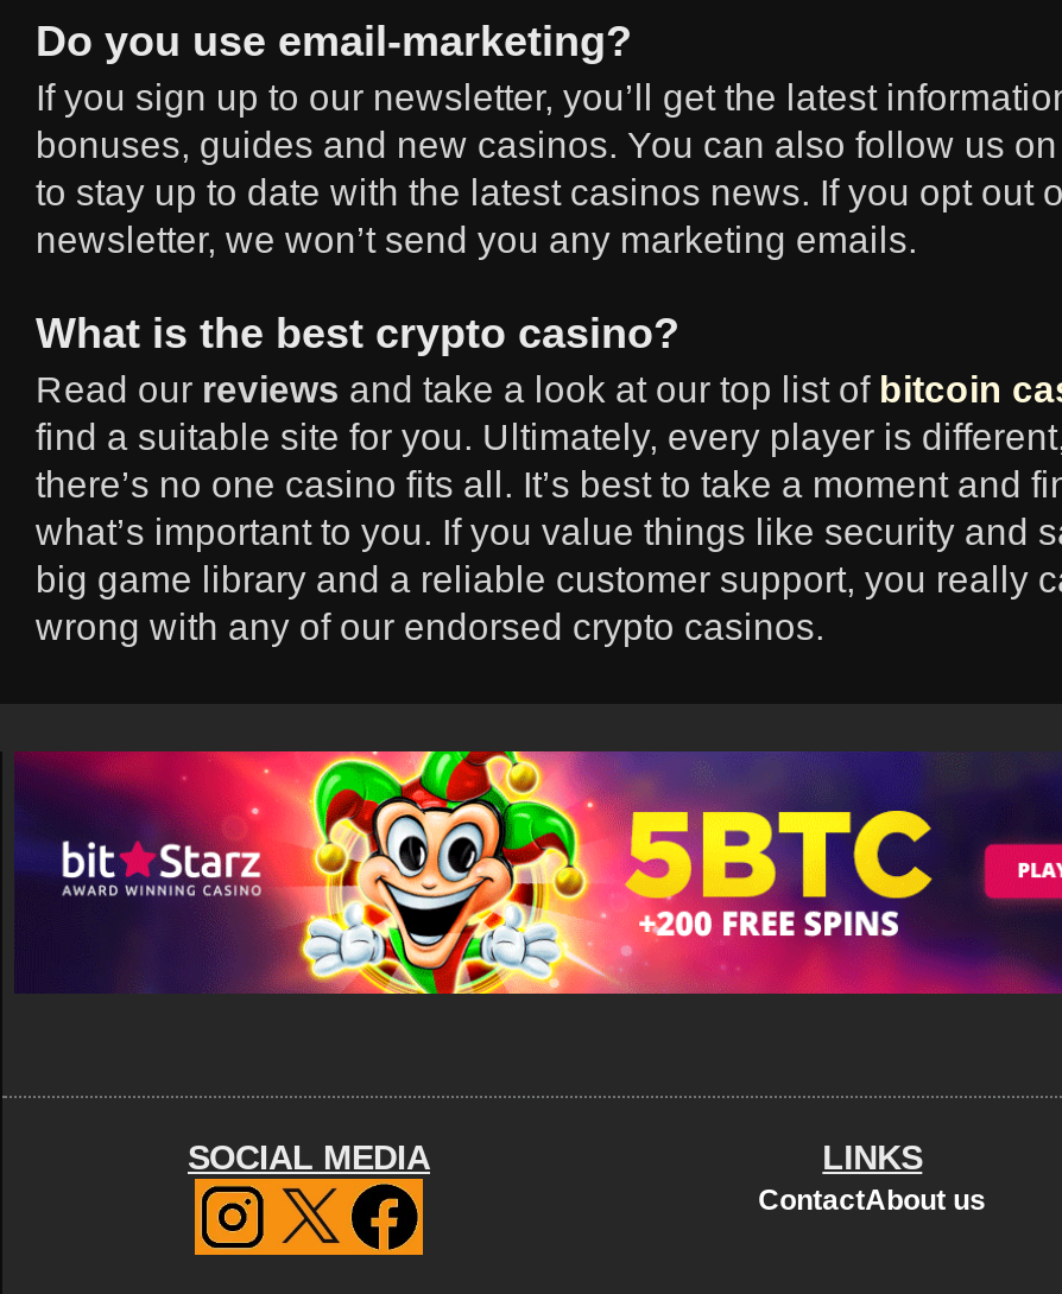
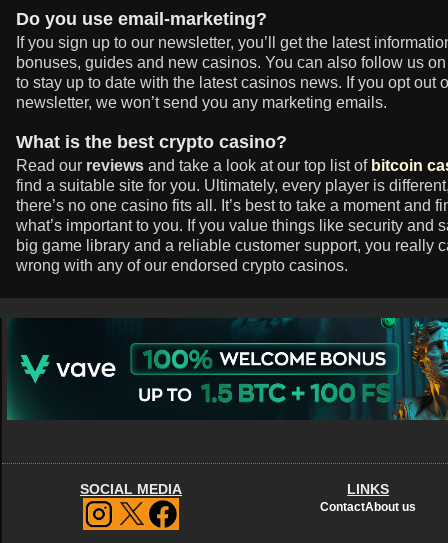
[14,749,1055,996] [image] -> [6,317,445,421] [image]

